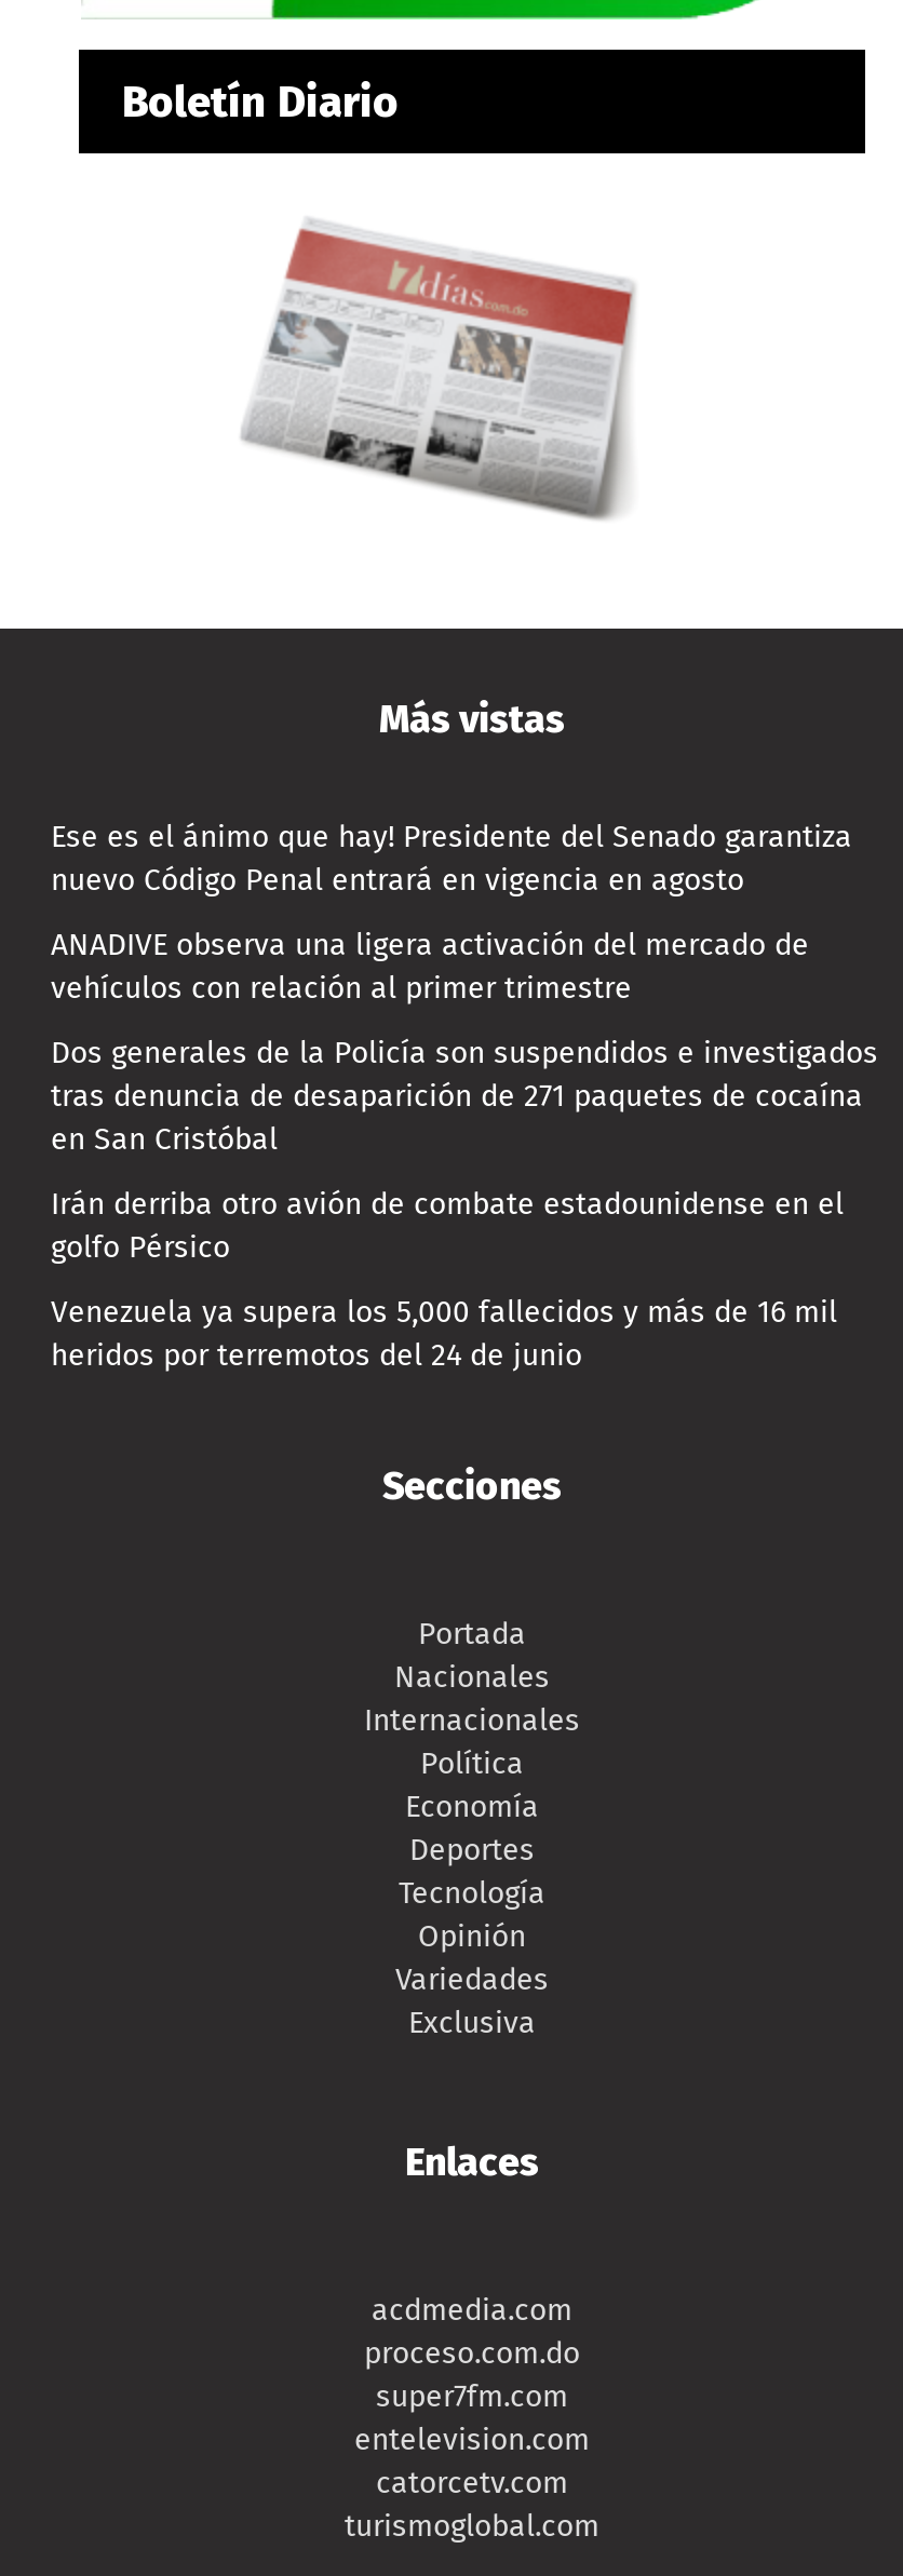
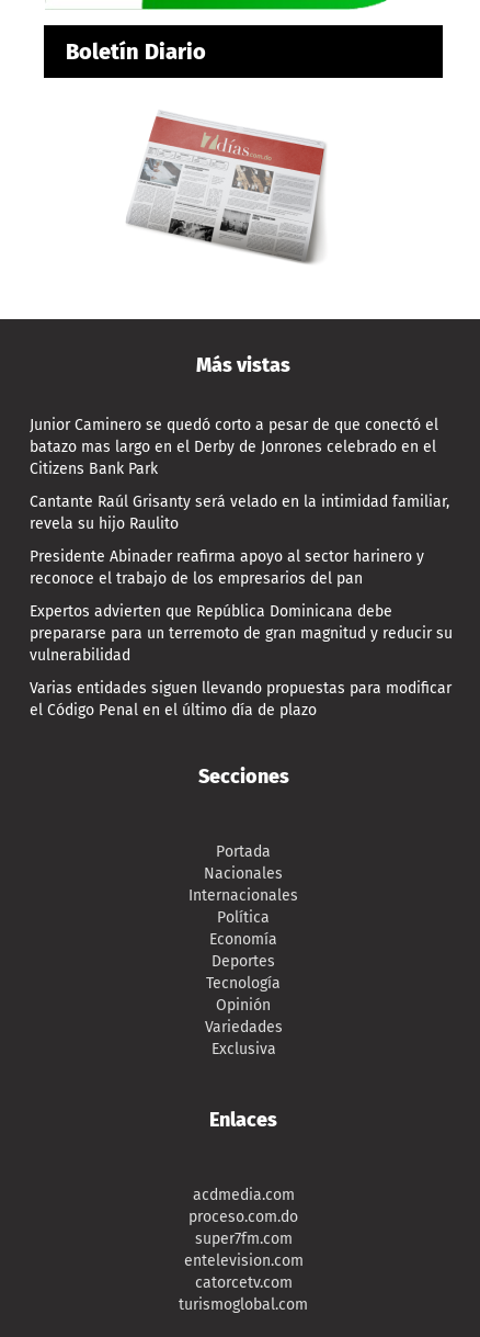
[51,820,852,899] Ese es el ánimo que hay! Presidente del Senado garantiza | nuevo Código Penal entrará en vigencia en agosto -> [30,416,438,479] Junior Caminero se quedó corto a pesar de que conectó el | batazo mas largo en el Derby de Jonrones celebrado en el | Citizens Bank Park
[51,928,809,1008] ANADIVE observa una ligera activación del mercado de | vehículos con relación al primer trimestre -> [30,493,449,533] Cantante Raúl Grisanty será velado en la intimidad familiar, | revela su hijo Raulito
[51,1036,878,1159] Dos generales de la Policía son suspendidos e investigados | tras denuncia de desaparición de 271 paquetes de cocaína | en San Cristóbal -> [30,548,424,588] Presidente Abinader reafirma apoyo al sector harinero y | reconoce el trabajo de los empresarios del pan
[51,1187,844,1267] Irán derriba otro avión de combate estadounidense en el | golfo Pérsico -> [30,603,453,665] Expertos advierten que República Dominicana debe | prepararse para un terremoto de gran magnitud y reducir su | vulnerabilidad
[51,1295,837,1375] Venezuela ya supera los 5,000 fallecidos y más de 16 mil | heridos por terremotos del 24 de junio -> [30,679,452,720] Varias entidades siguen llevando propuestas para modificar | el Código Penal en el último día de plazo

